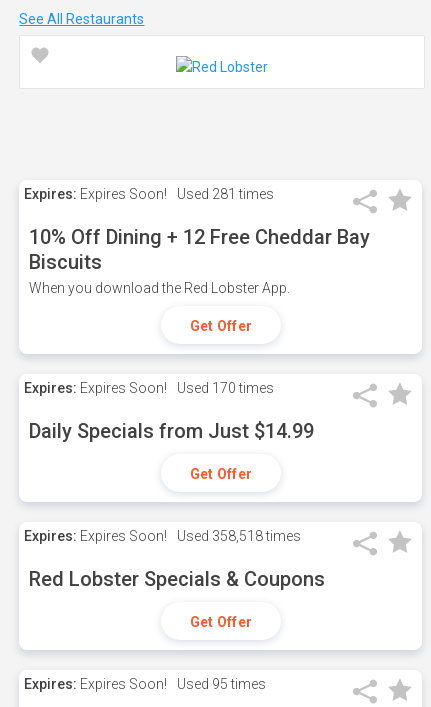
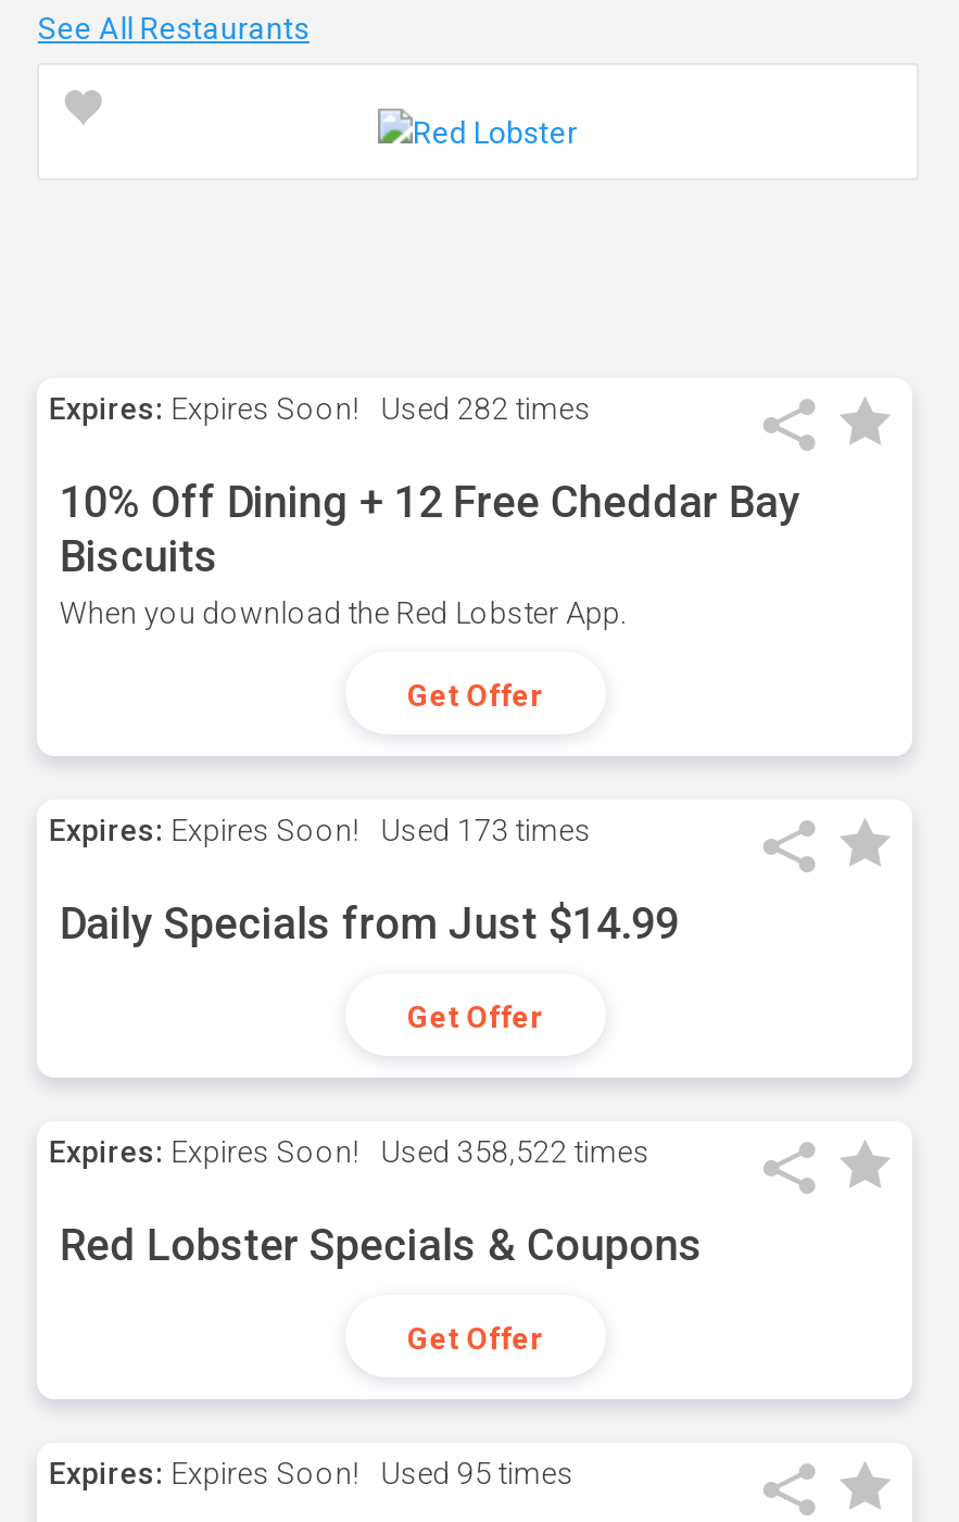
[24,186,274,202] Expires: Expires Soon! Used 281 times -> [49,391,592,426] Expires: Expires Soon! Used 282 times
[24,380,274,396] Expires: Expires Soon! Used 170 times -> [49,813,592,847] Expires: Expires Soon! Used 173 times
[24,528,301,544] Expires: Expires Soon! Used 358,518 times -> [49,1134,650,1169] Expires: Expires Soon! Used 358,522 times

